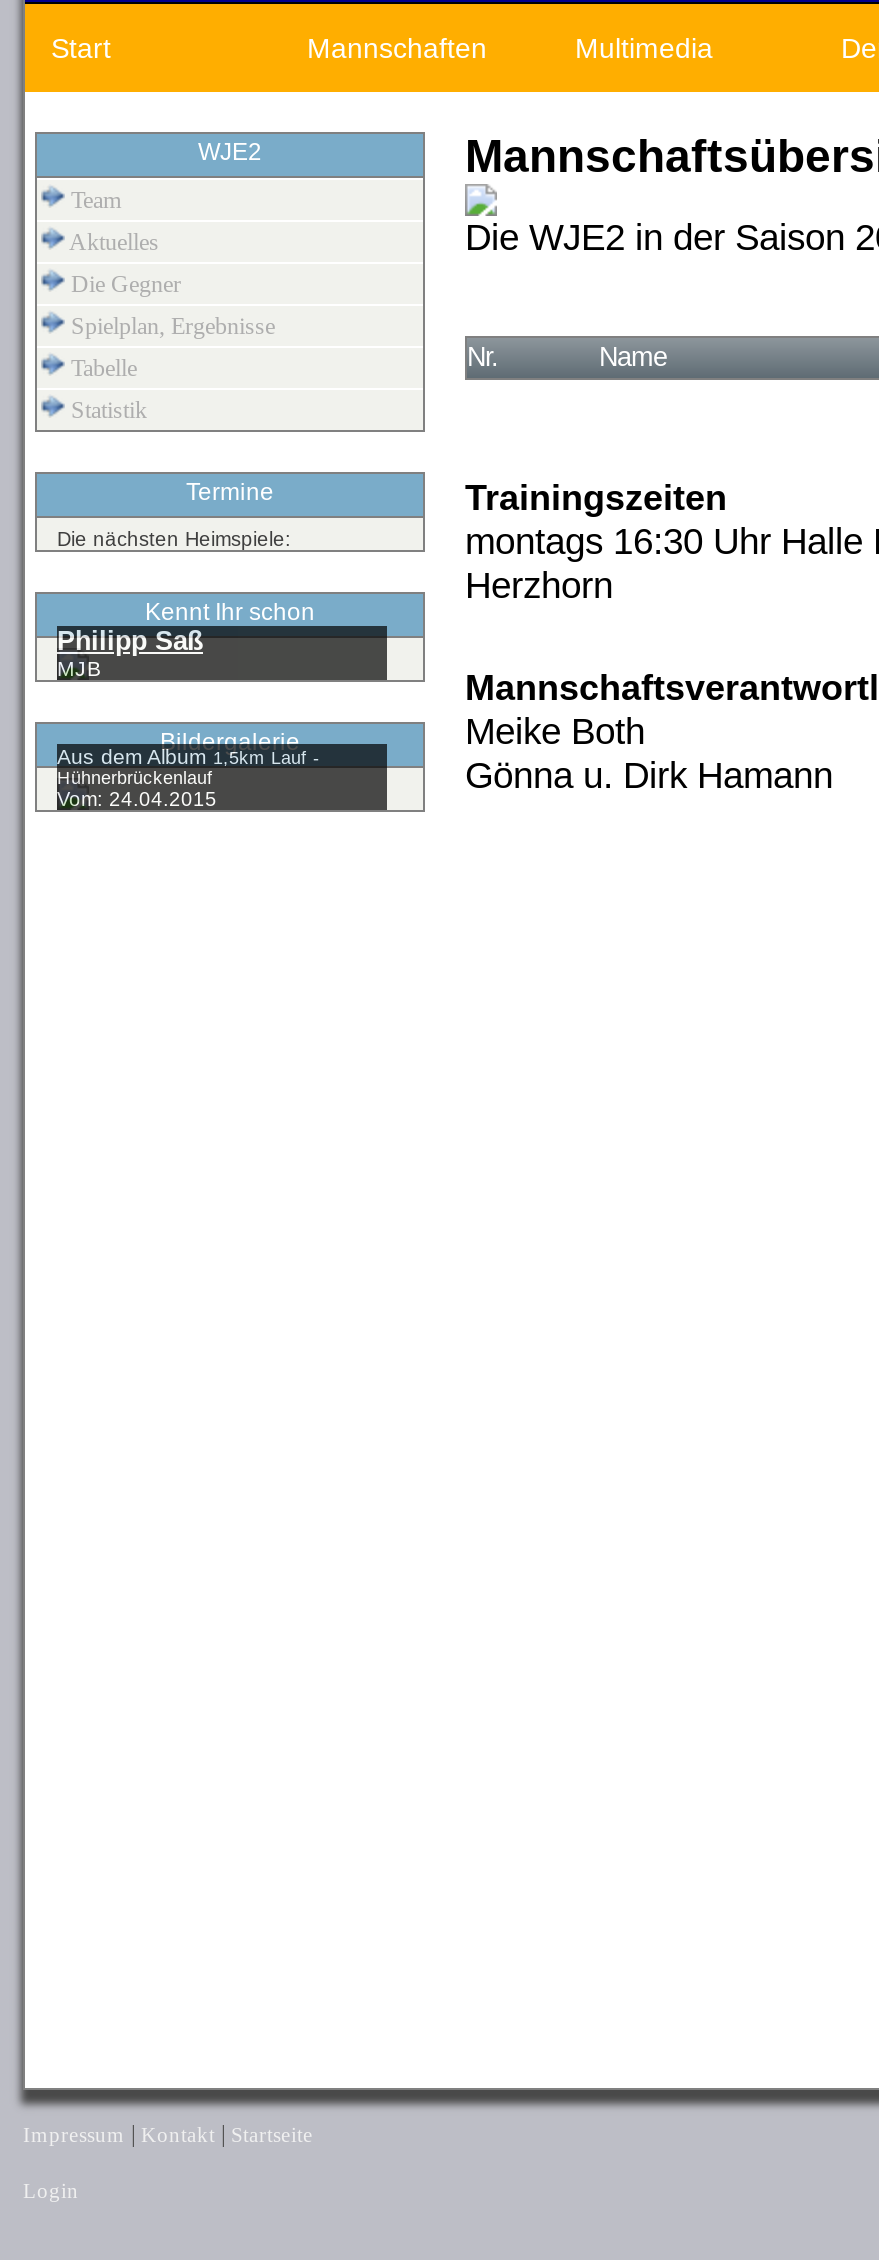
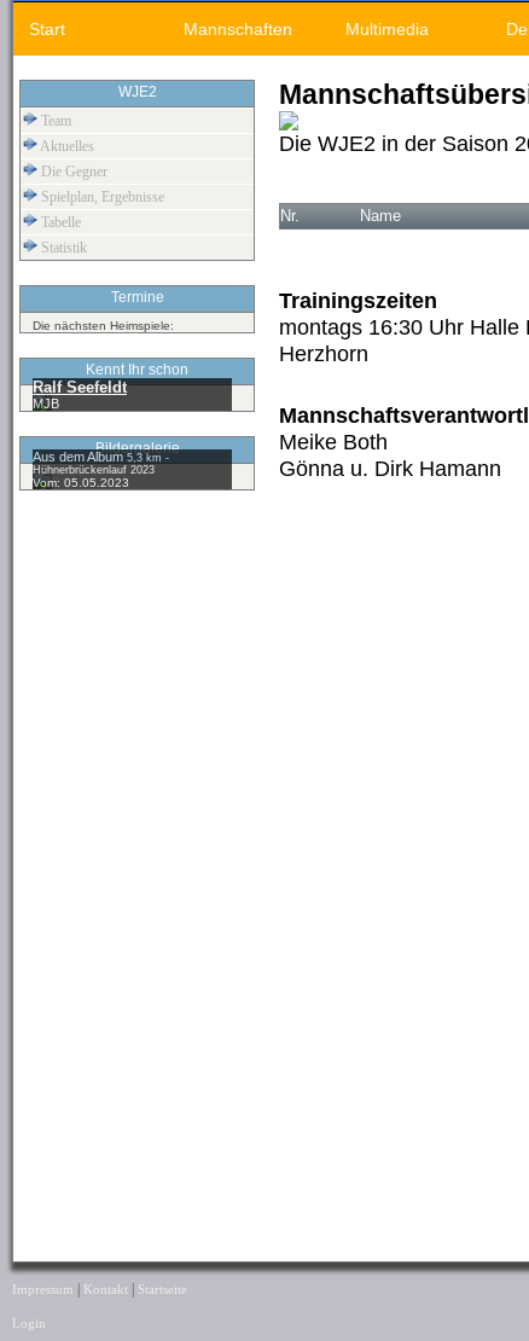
[57,626,203,656] Philipp Saß -> [33,378,127,396] Ralf Seefeldt
[57,744,319,810] Aus dem Album1,5km Lauf - | Hühnerbrückenlauf | Vom: 24.04.2015 -> [33,449,169,489] Aus dem Album5,3 km - | Hühnerbrückenlauf 2023 | Vom: 05.05.2023

